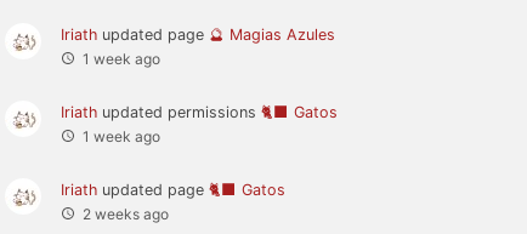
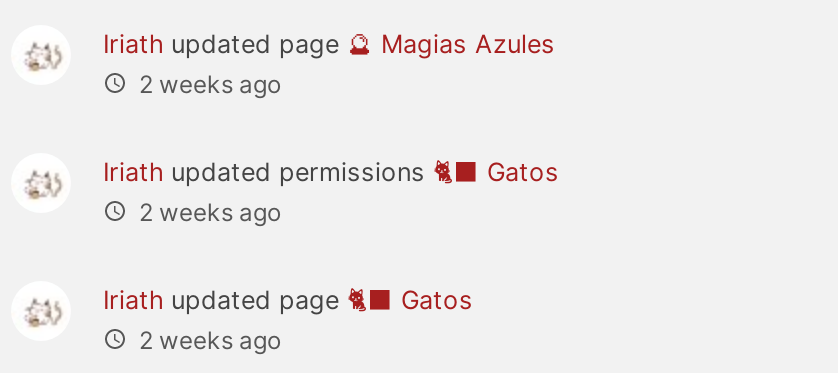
[83,50,160,68] 1 week ago -> [139,69,281,99] 2 weeks ago
[83,127,160,146] 1 week ago -> [139,197,281,227] 2 weeks ago

